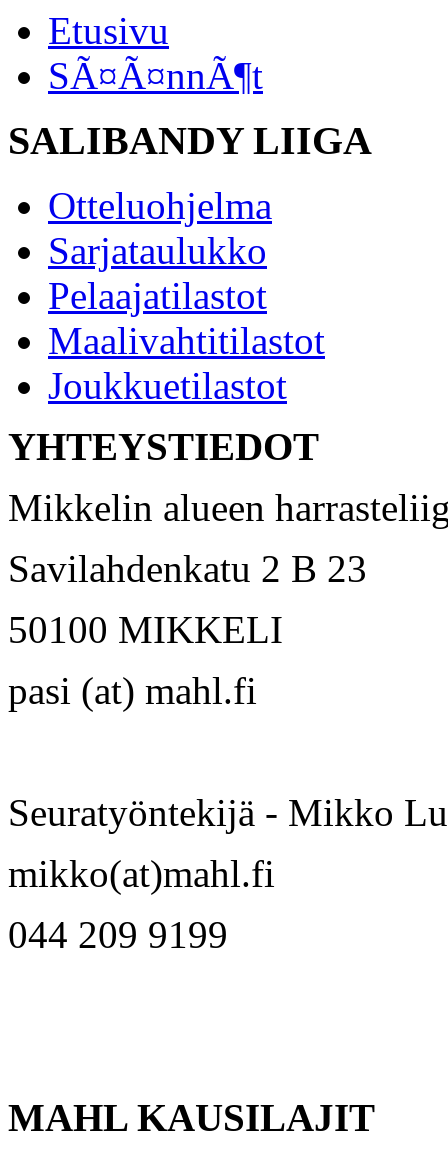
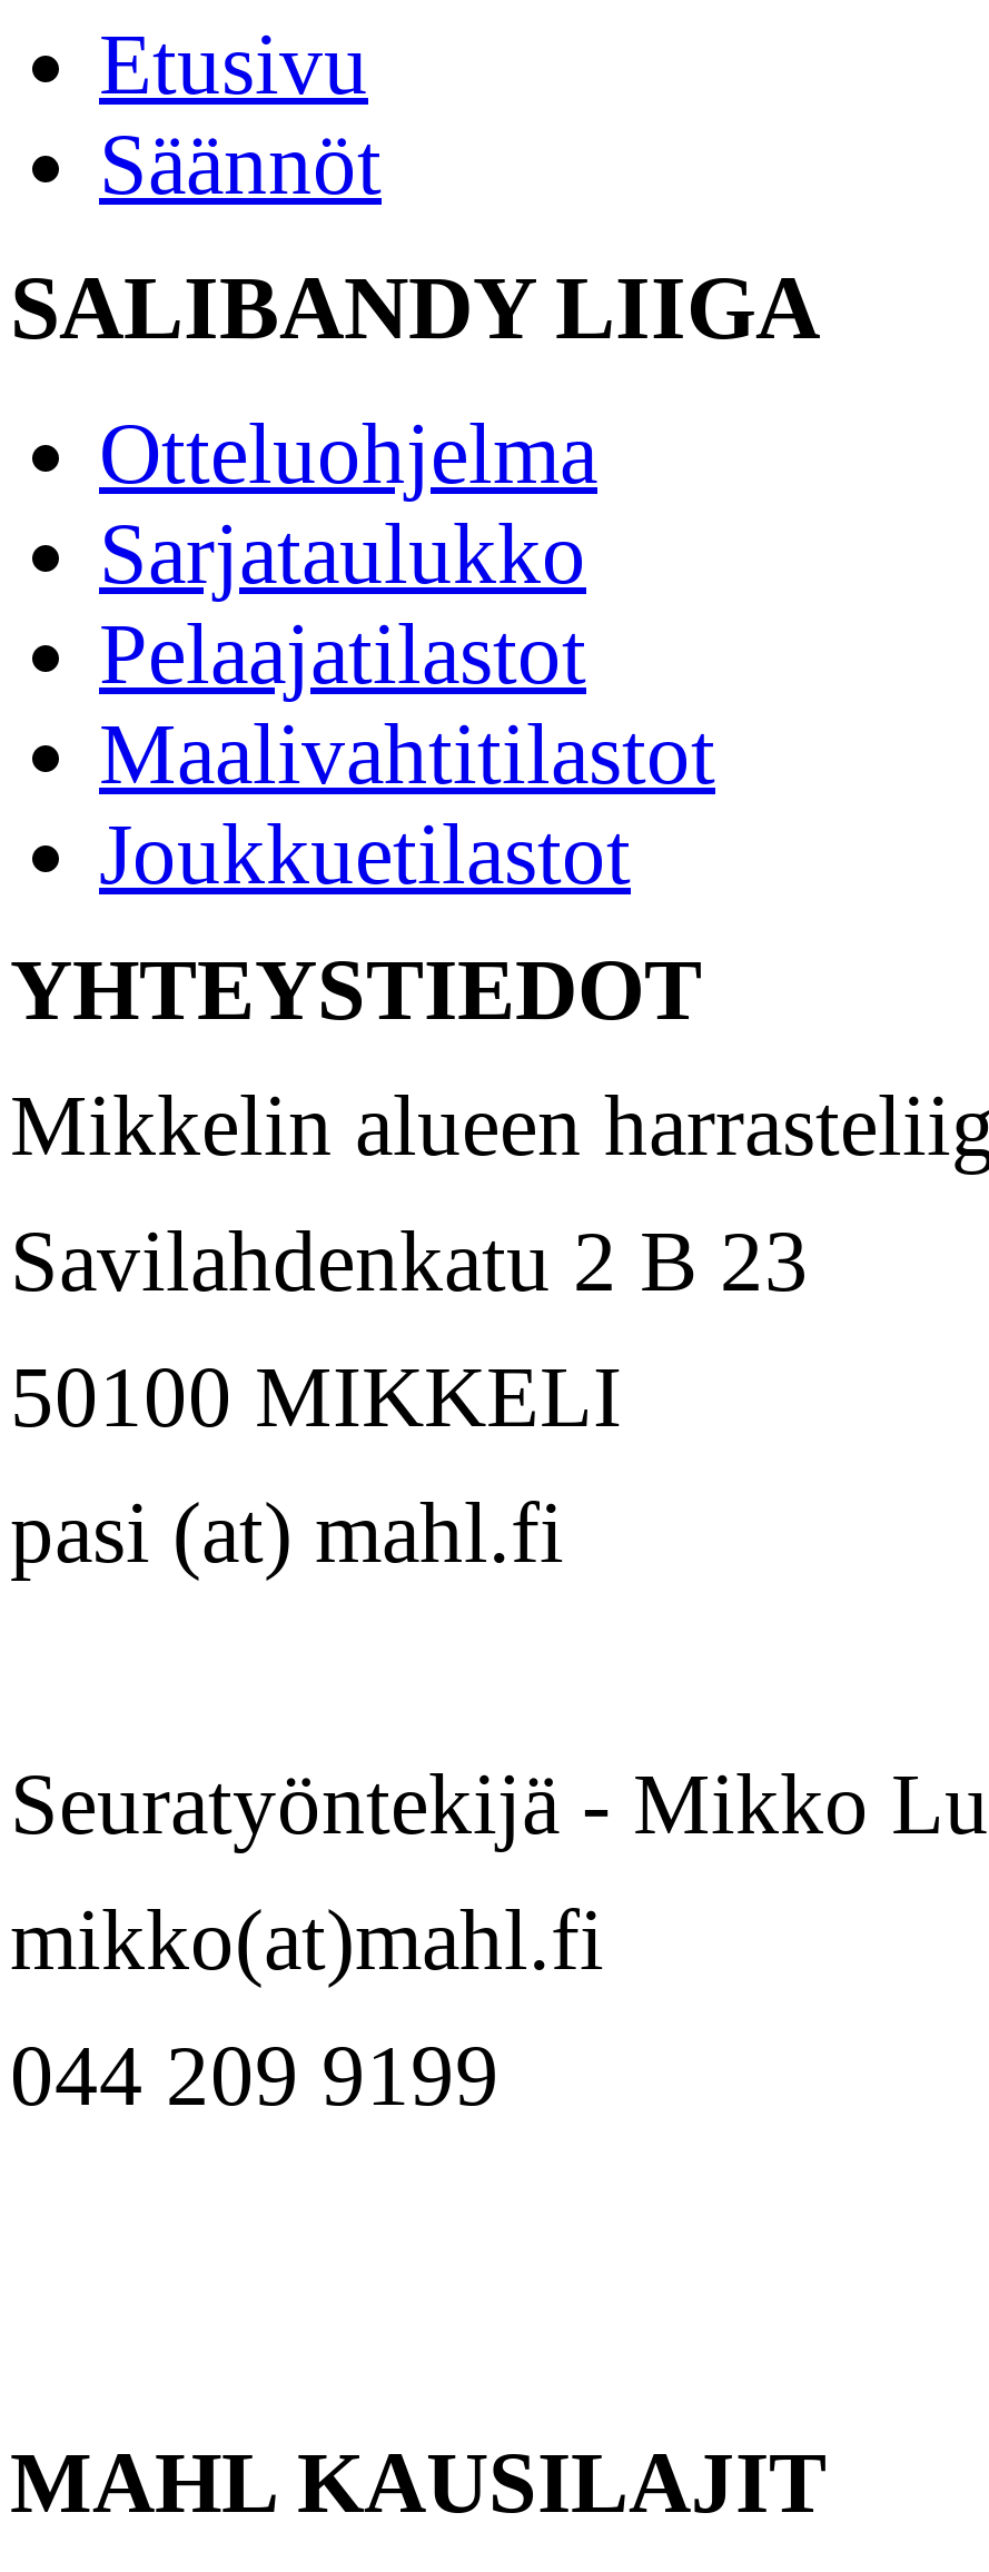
[48,54,263,97] SÃ¤Ã¤nnÃ¶t -> [99,117,382,212] Säännöt

